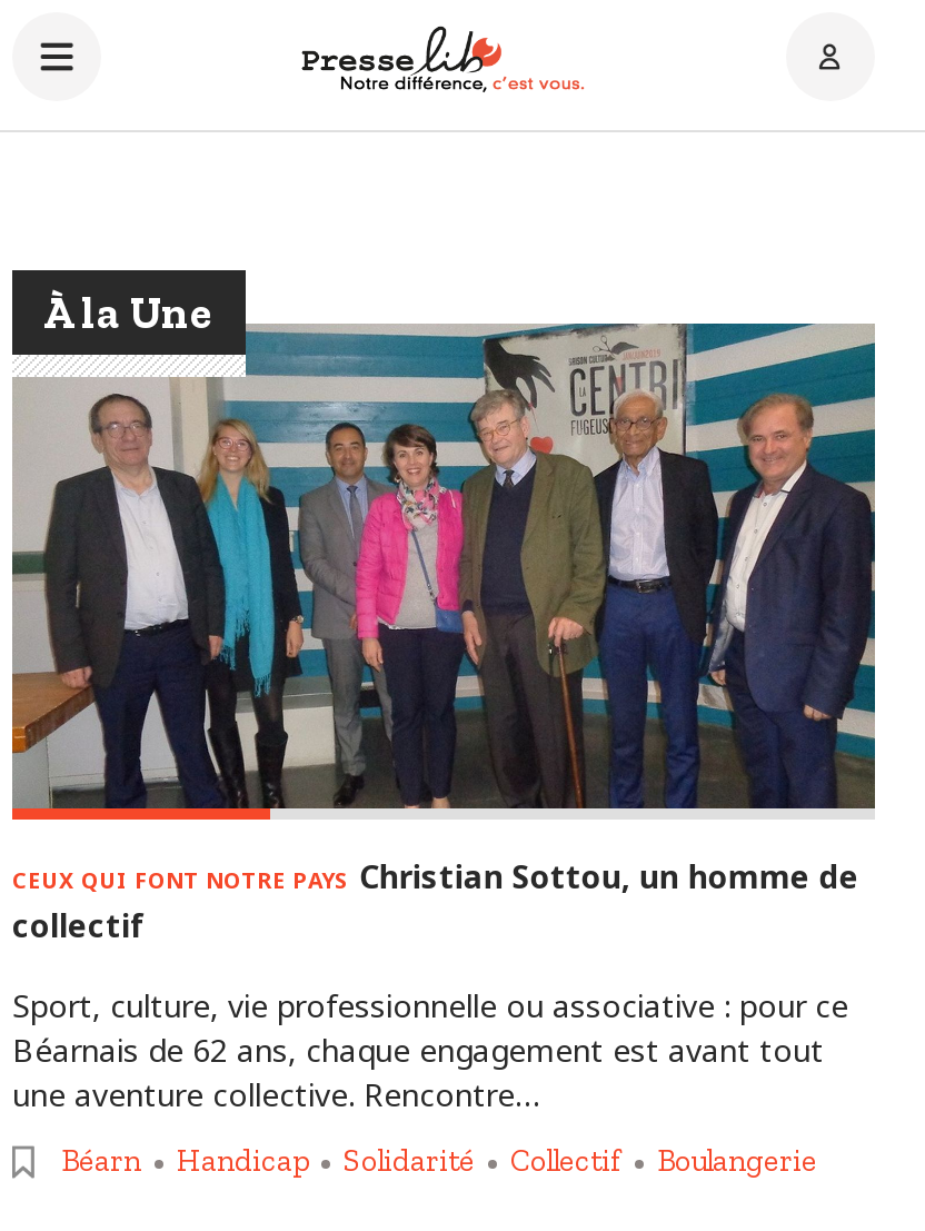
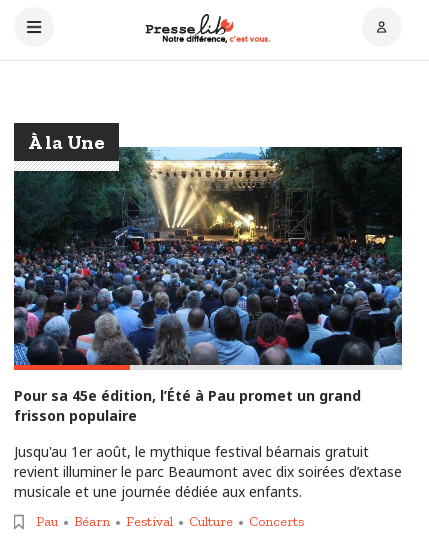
[10,321,877,1116] [image] | CEUX QUI FONT NOTRE PAYS Christian Sottou, un homme de | collectif | Sport, culture, vie professionnelle ou associative : pour ce | Béarnais de 62 ans, chaque engagement est avant tout | une aventure collective. Rencontre… -> [13,146,403,530] [image] | Pour sa 45e édition, l’Été à Pau promet un grand | frisson populaire | Jusqu'au 1er août, le mythique festival béarnais gratuit | revient illuminer le parc Beaumont avec dix soirées d’extase | musicale et une journée dédiée aux enfants. | Pau
[177,1143,817,1181] Handicap | Solidarité | Collectif | Boulangerie -> [126,513,304,530] Festival | Culture | Concerts

